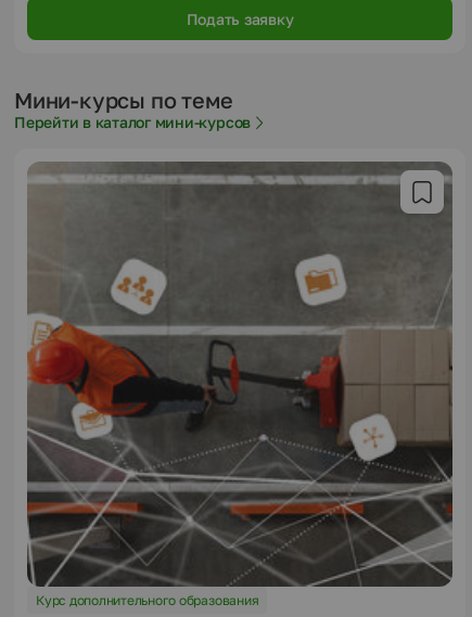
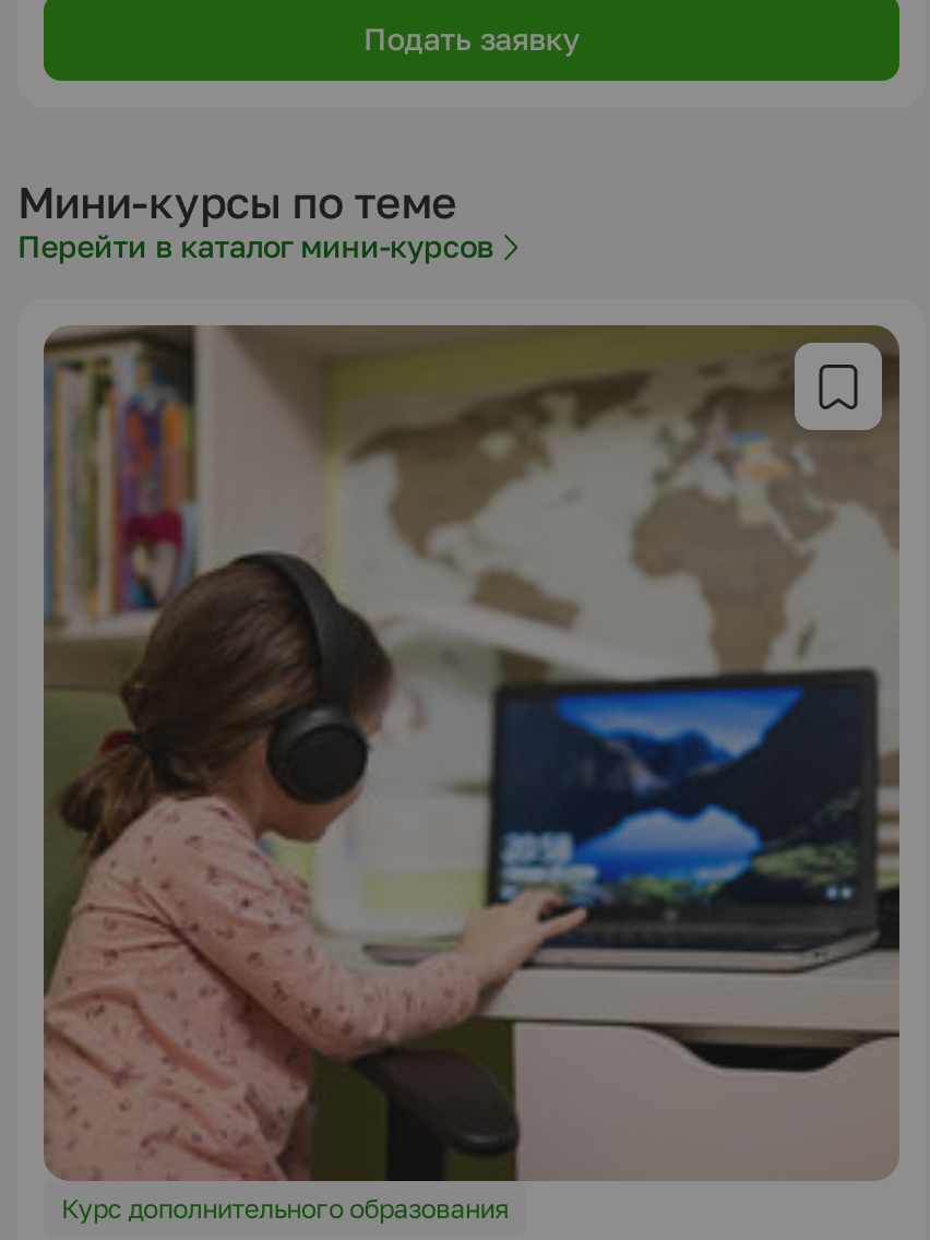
[26,162,454,588] [image] -> [41,325,899,1183] [image]

